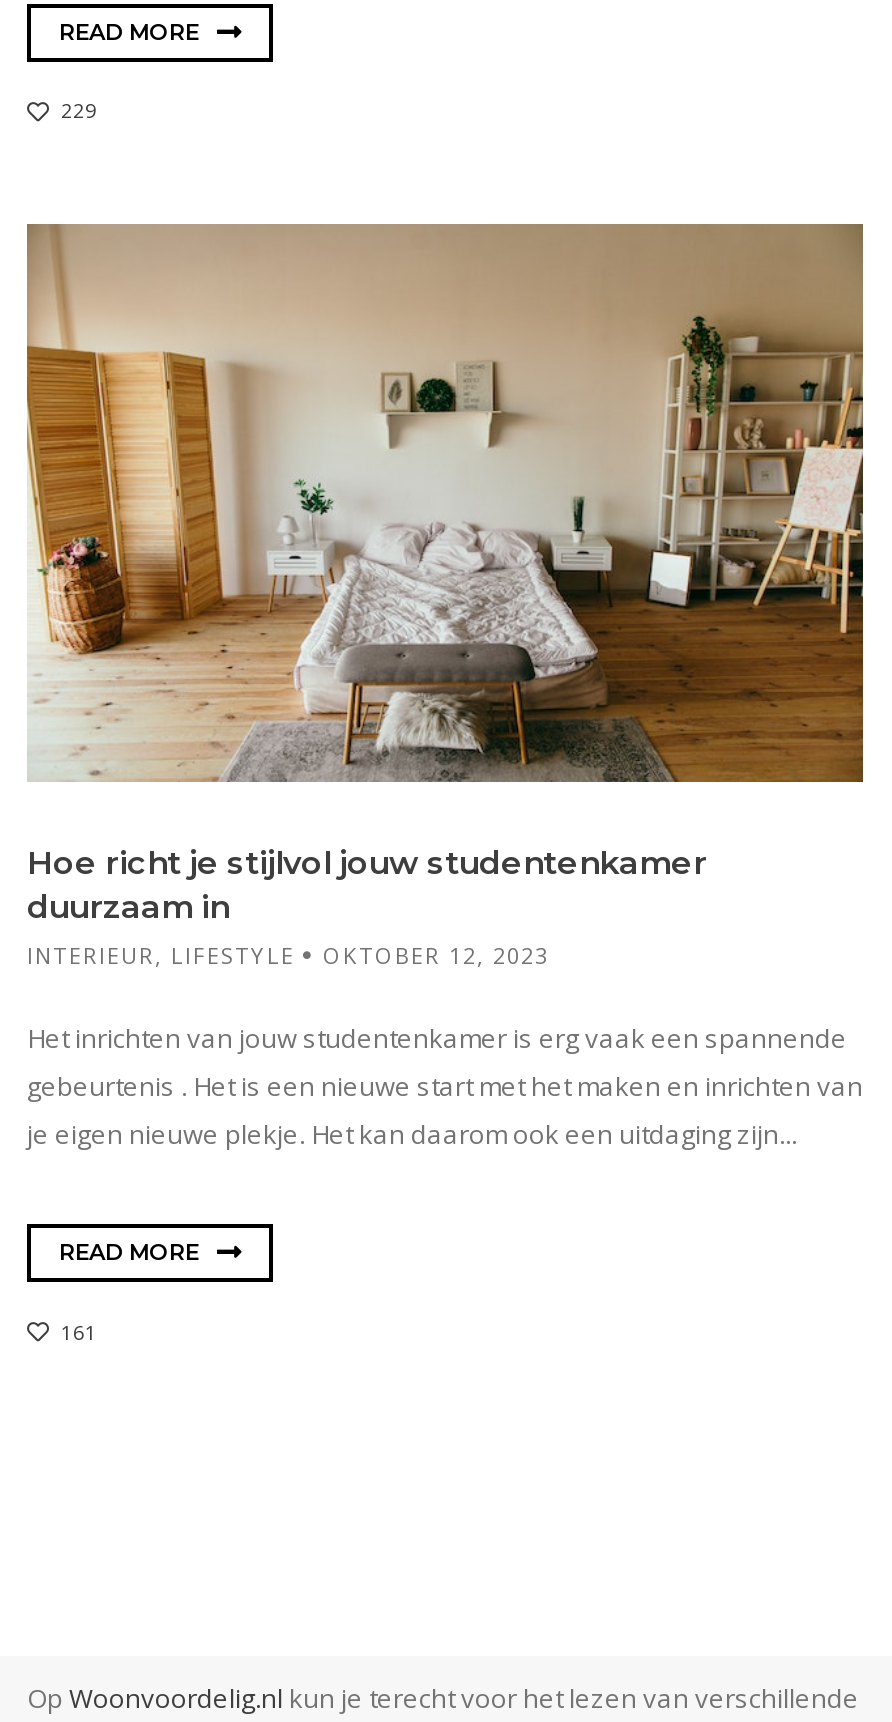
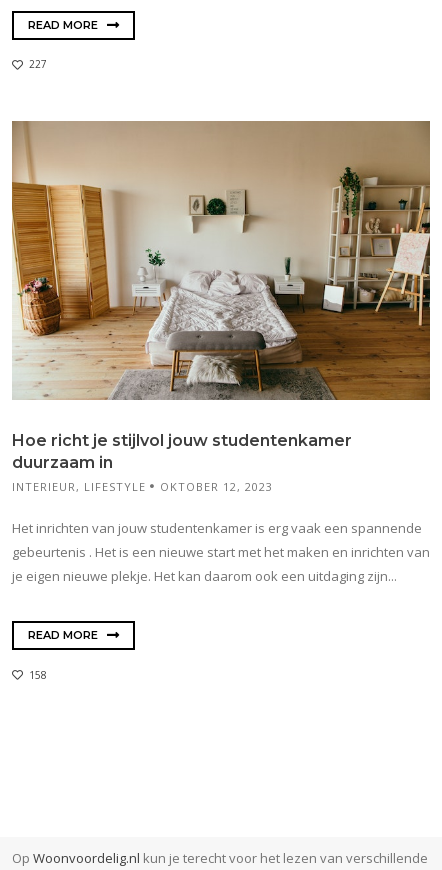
[61,97,97,125] 229 -> [29,57,47,71] 227
[61,1317,97,1345] 161 -> [29,668,47,682] 158

